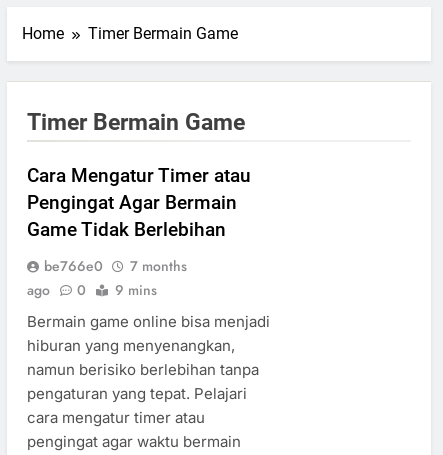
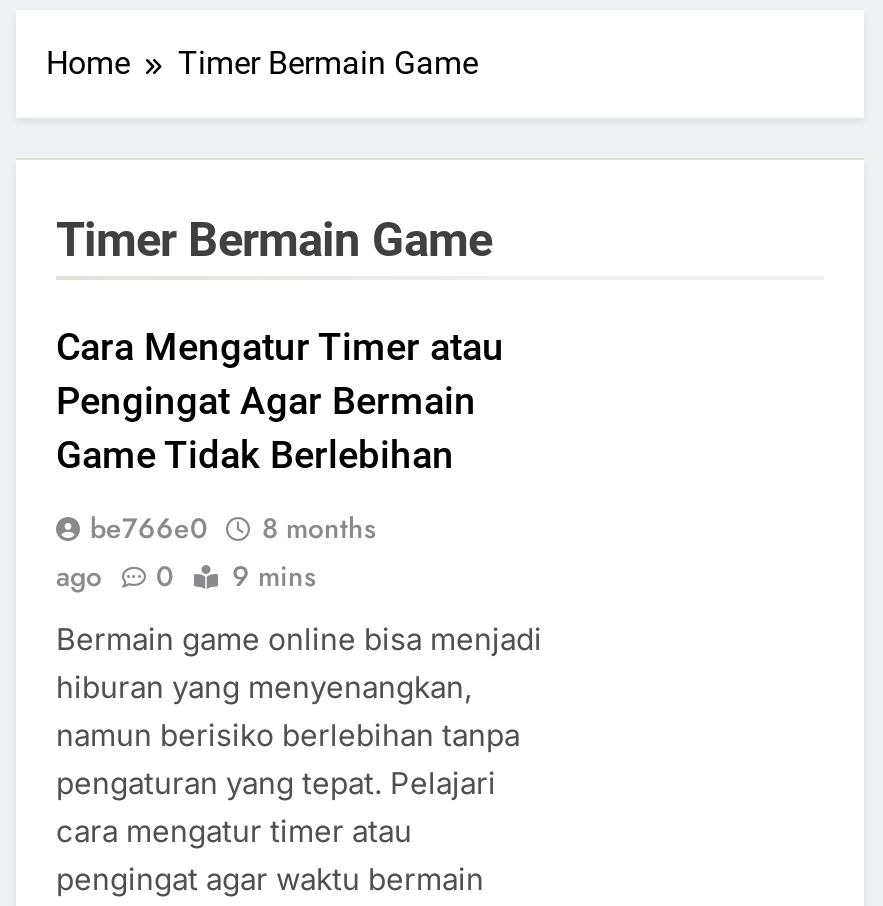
[44,256,187,276] be766e0 7 months -> [90,508,376,548] be766e0 8 months

